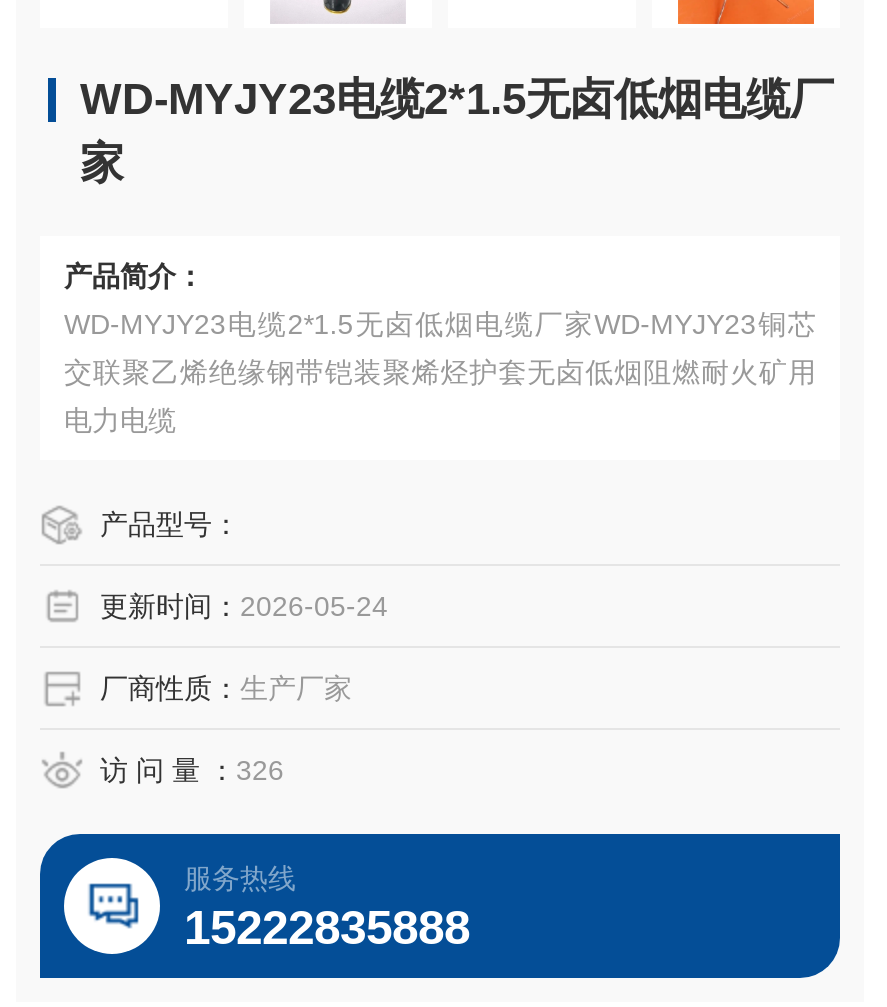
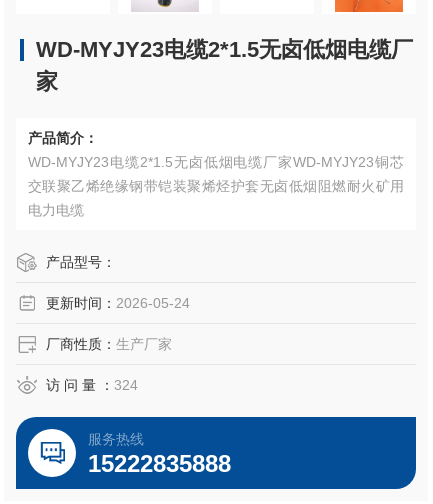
[100,754,284,786] 访 问 量 ：326 -> [46,377,138,393] 访 问 量 ：324

